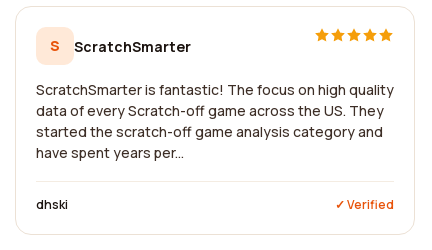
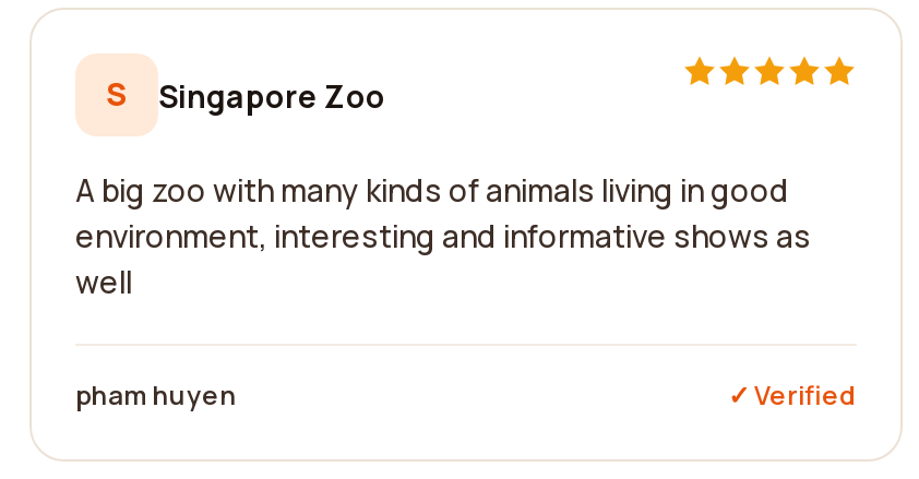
[74,36,191,55] ScratchSmarter -> [158,74,385,116] Singapore Zoo
[36,80,394,162] ScratchSmarter is fantastic! The focus on high quality | data of every Scratch-off game across the US. They | started the scratch-off game analysis category and | have spent years per... -> [75,169,811,302] A big zoo with many kinds of animals living in good | environment, interesting and informative shows as | well
[36,196,68,213] dhski -> [75,376,237,414] pham huyen

